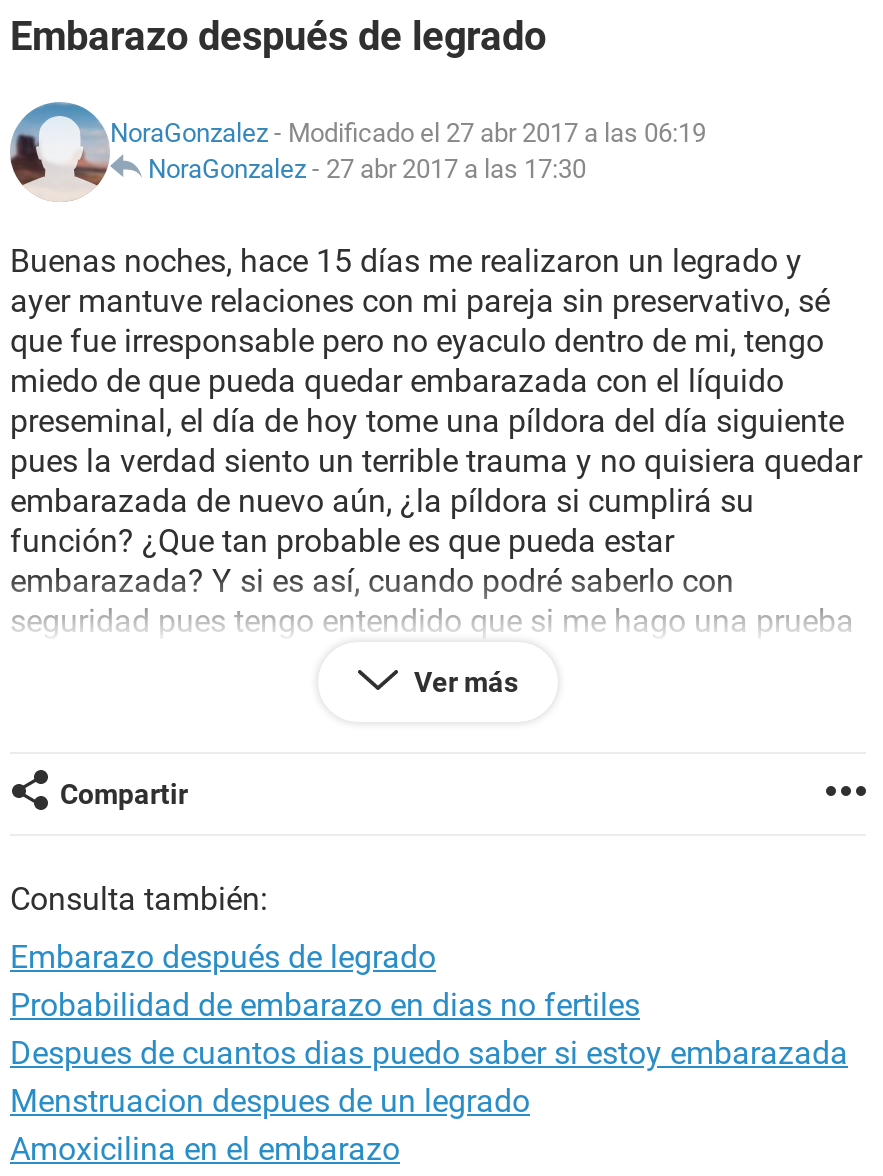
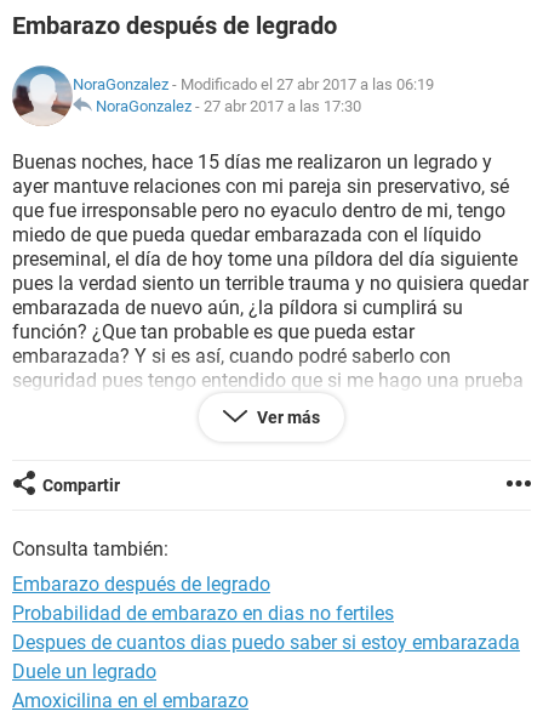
[10,1082,530,1120] Menstruacion despues de un legrado -> [12,660,156,683] Duele un legrado

